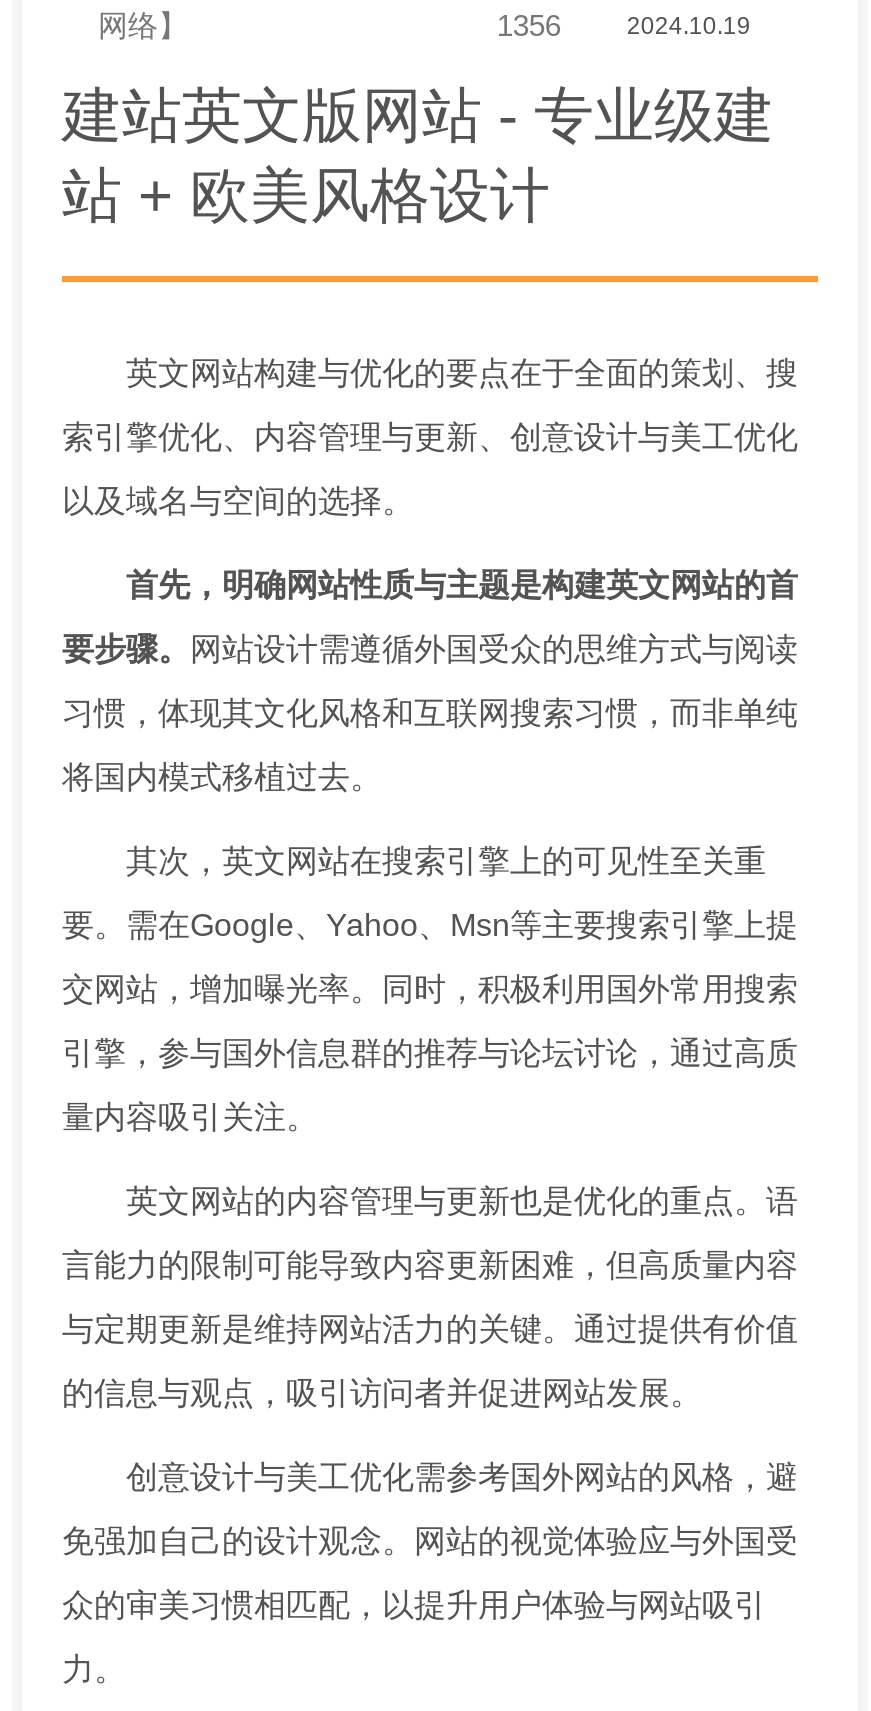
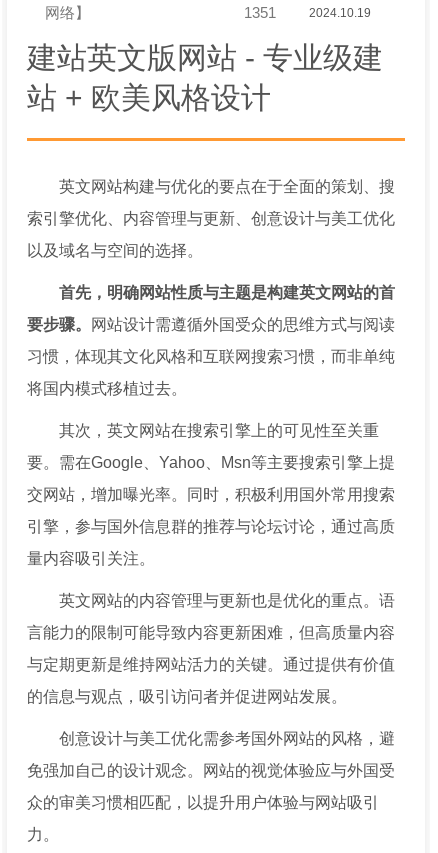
[497,9,561,43] 1356 -> [244,4,276,21] 1351

